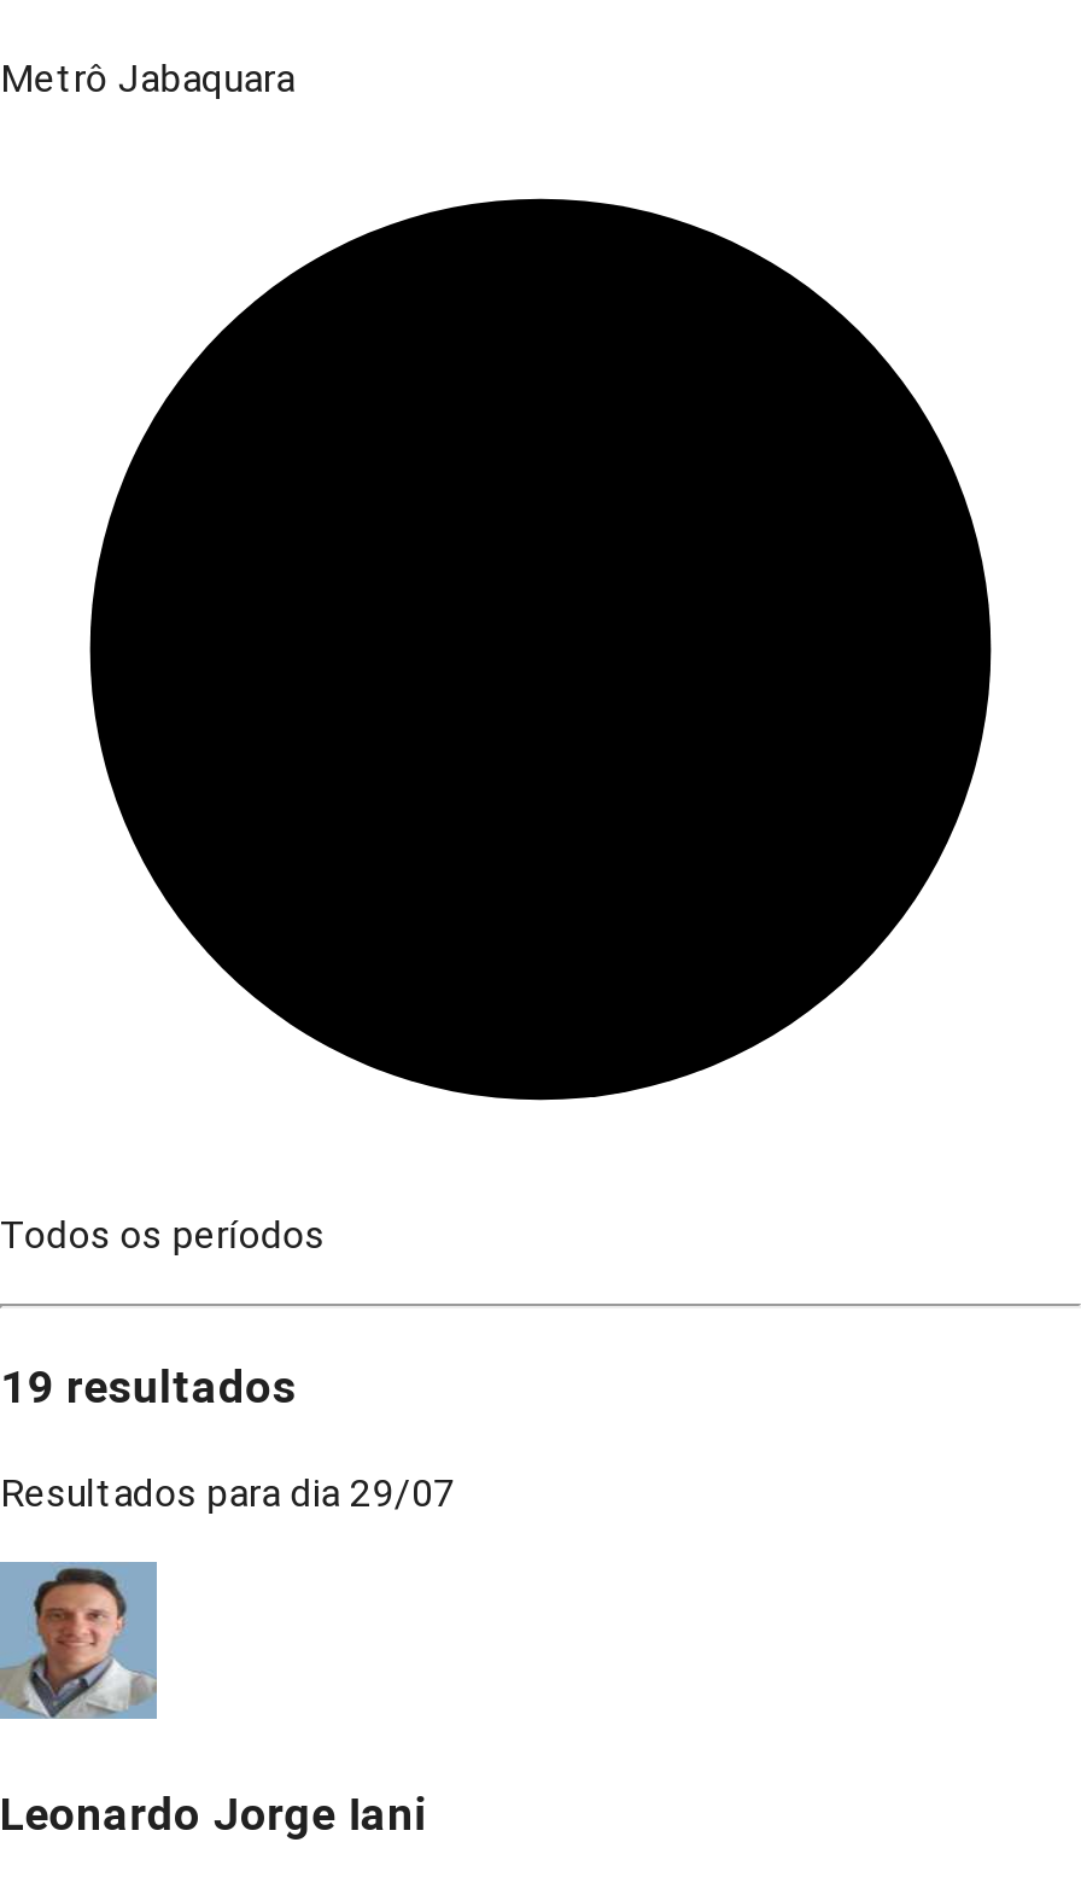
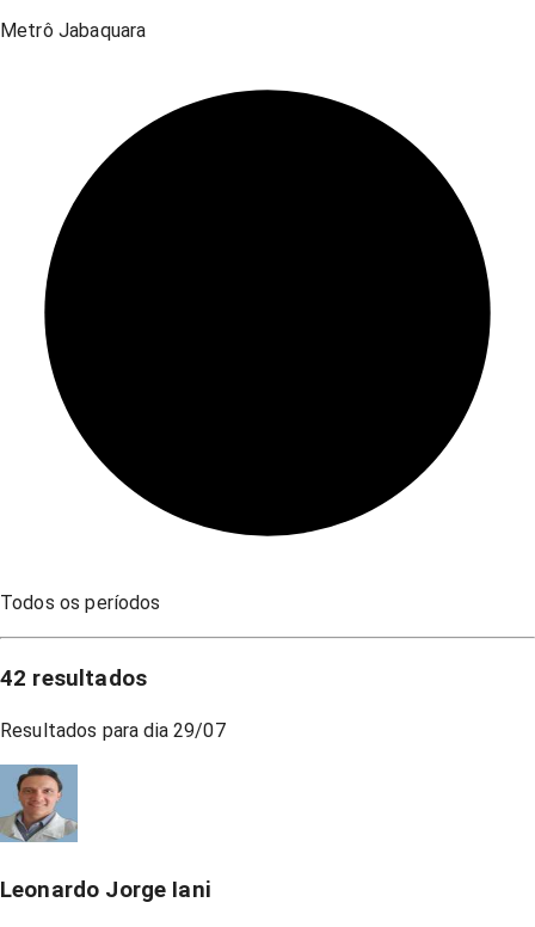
[0,1361,297,1414] 19 resultados -> [0,665,147,691] 42 resultados

